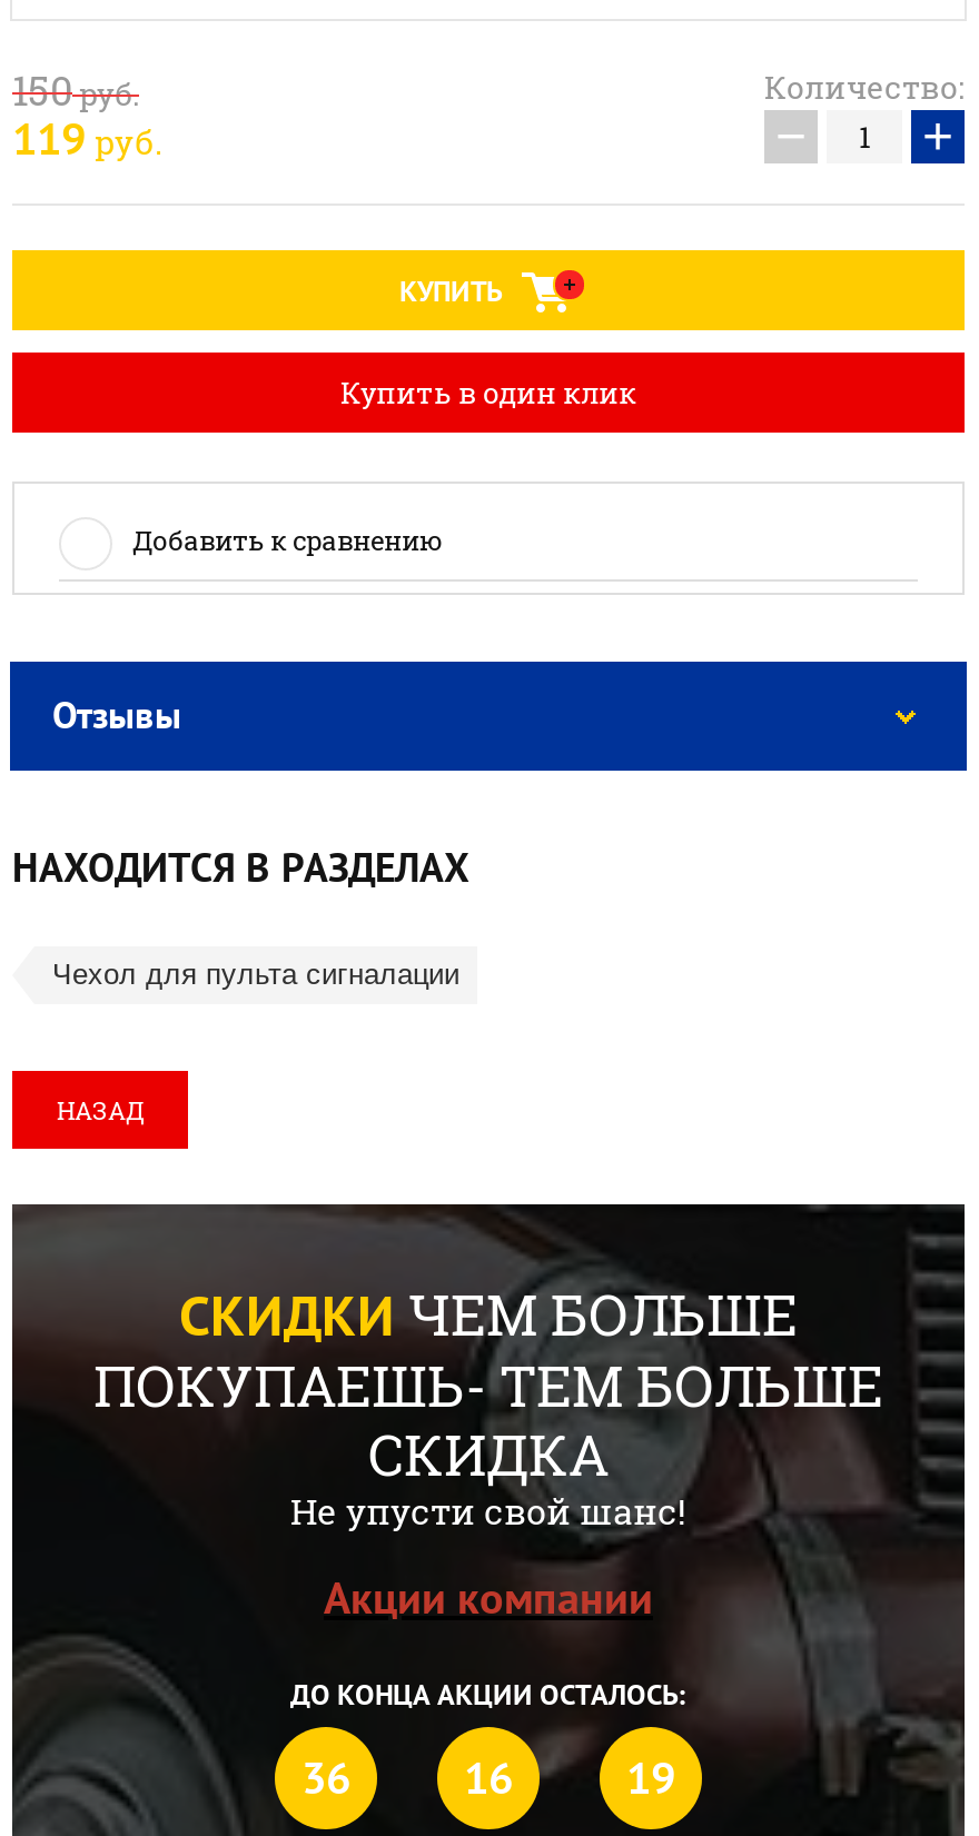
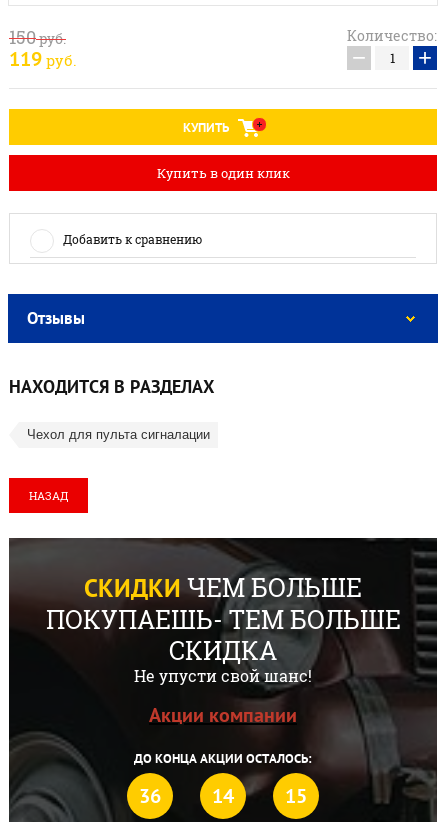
[464,1749,513,1807] 16 -> [212,783,234,809] 14
[626,1749,675,1807] 19 -> [285,783,307,809] 15

